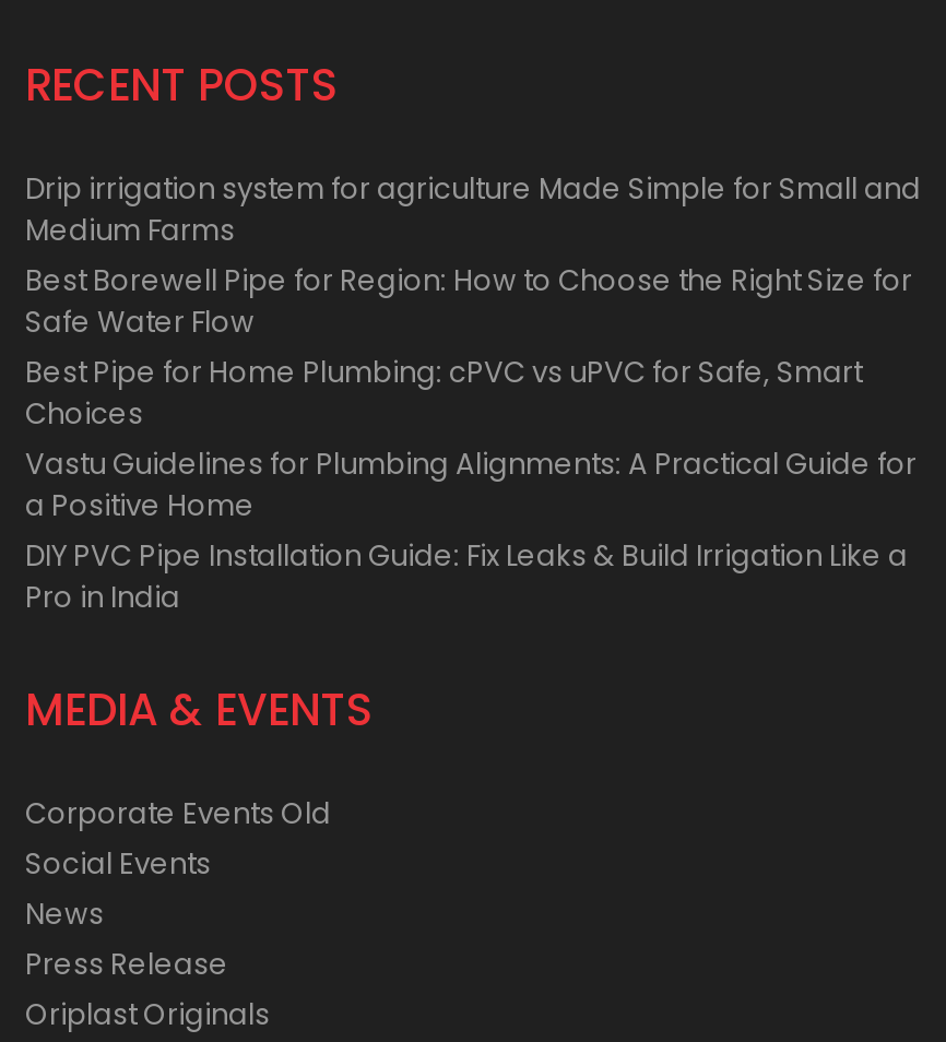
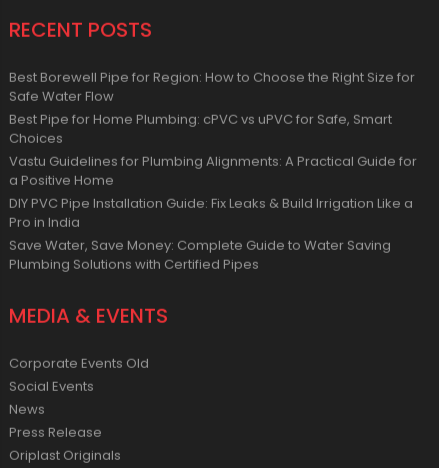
[25,169,921,252] Drip irrigation system for agriculture Made Simple for Small and | Medium Farms -> none
moved [25,261,917,619] -> [9,68,417,232]: Best Borewell Pipe for Region: How to Choose the Right Size for | Safe Water Flow | Best Pipe for Home Plumbing: cPVC vs uPVC for Safe, Smart | Choices | Vastu Guidelines for Plumbing Alignments: A Practical Guide for | a Positive Home | DIY PVC Pipe Installation Guide: Fix Leaks & Build Irrigation Like a | Pro in India
none -> [9,236,391,274] Save Water, Save Money: Complete Guide to Water Saving | Plumbing Solutions with Certified Pipes

